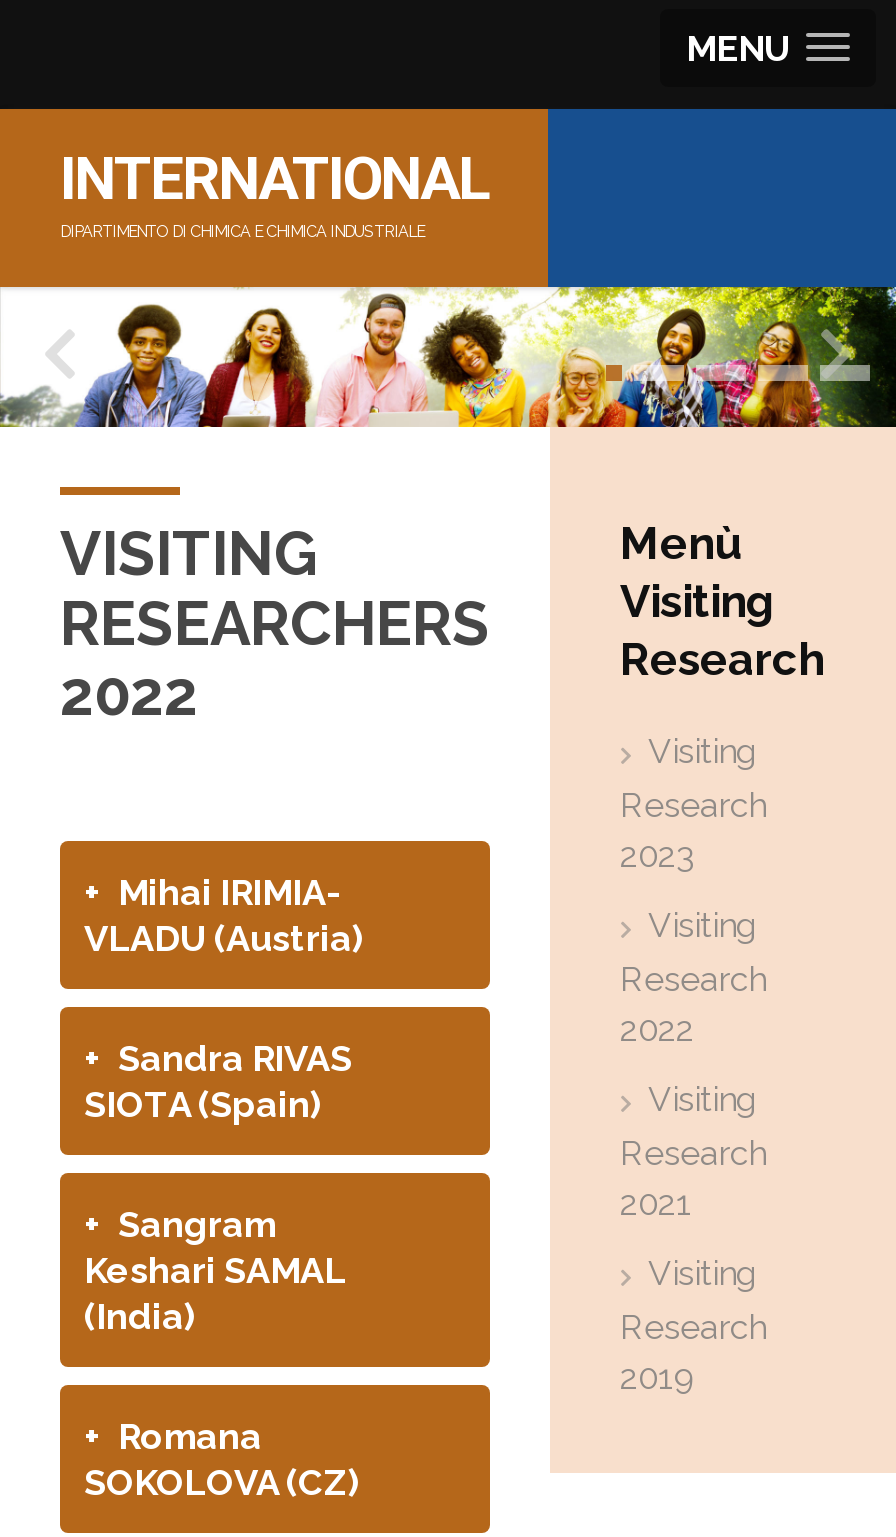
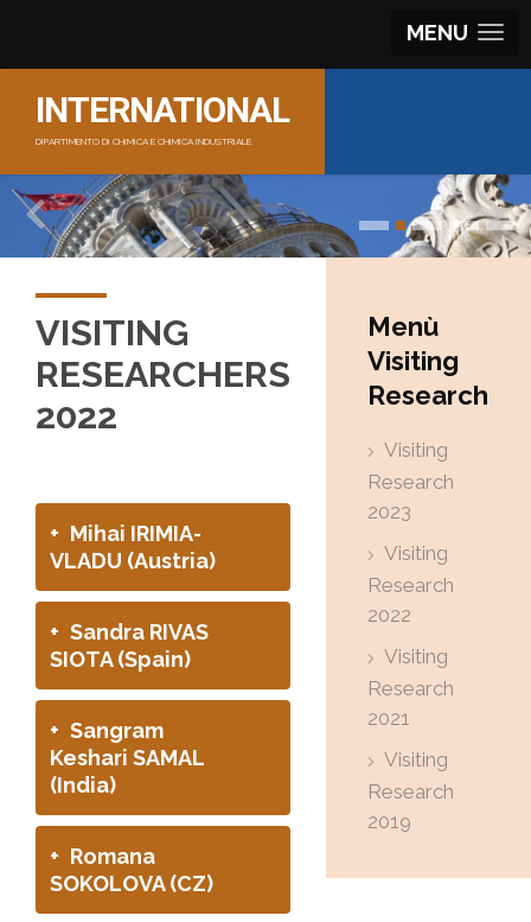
[6,285,890,429] [image] -> [4,173,527,259] [image]

